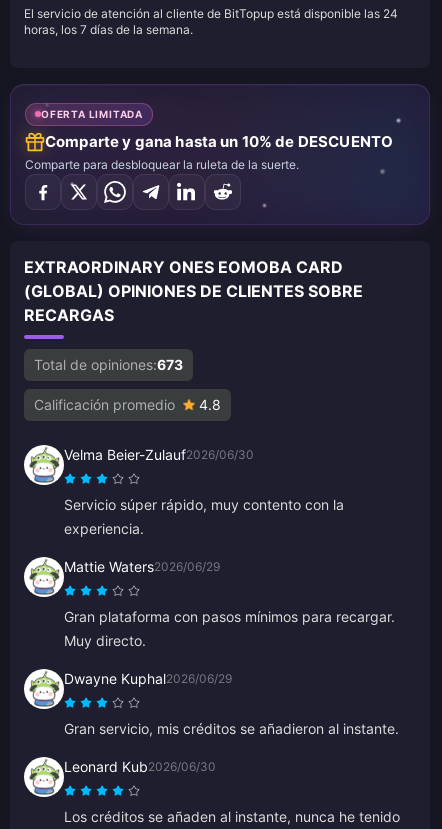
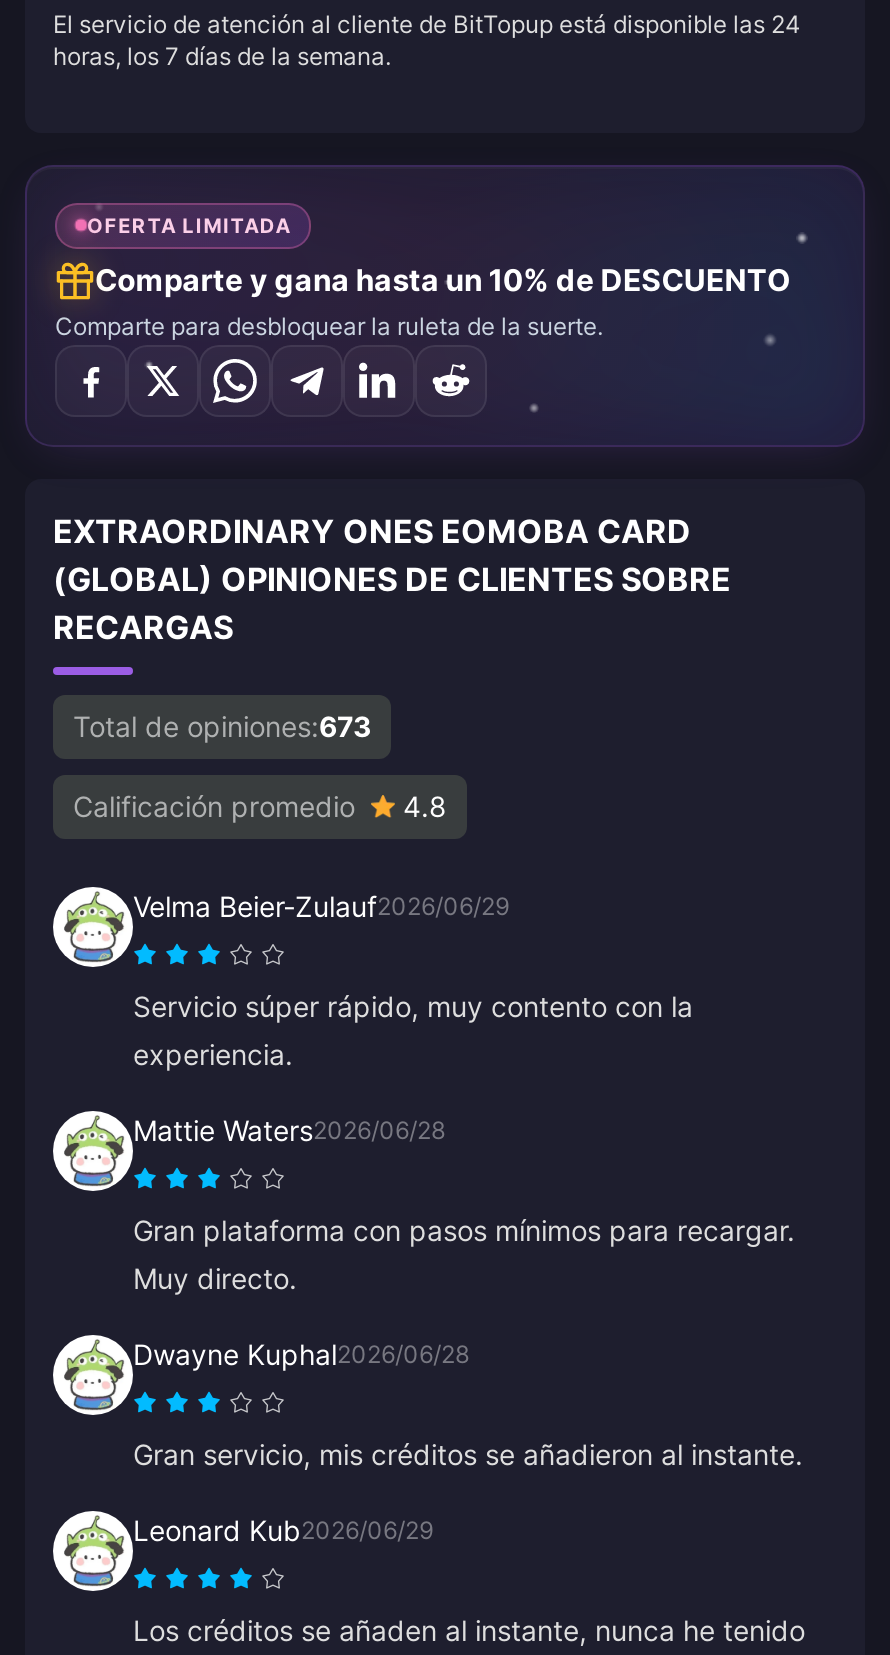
[64,446,254,463] Velma Beier-Zulauf2026/06/30 -> [133,888,509,922] Velma Beier-Zulauf2026/06/29
[64,558,220,575] Mattie Waters2026/06/29 -> [133,1112,445,1146] Mattie Waters2026/06/28
[64,670,232,687] Dwayne Kuphal2026/06/29 -> [133,1336,469,1370] Dwayne Kuphal2026/06/28
[64,758,216,775] Leonard Kub2026/06/30 -> [133,1512,433,1546] Leonard Kub2026/06/29

